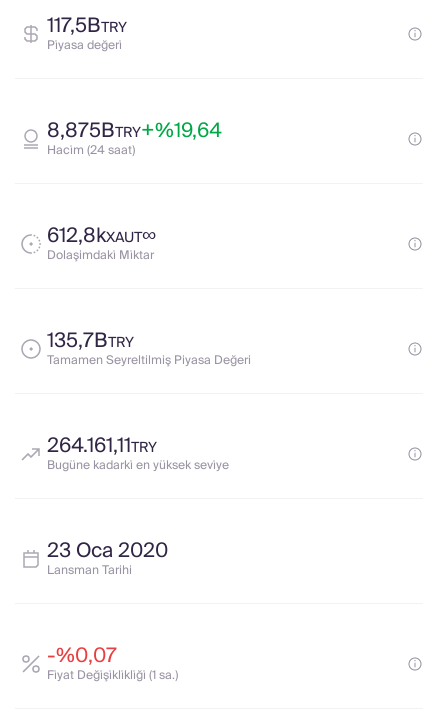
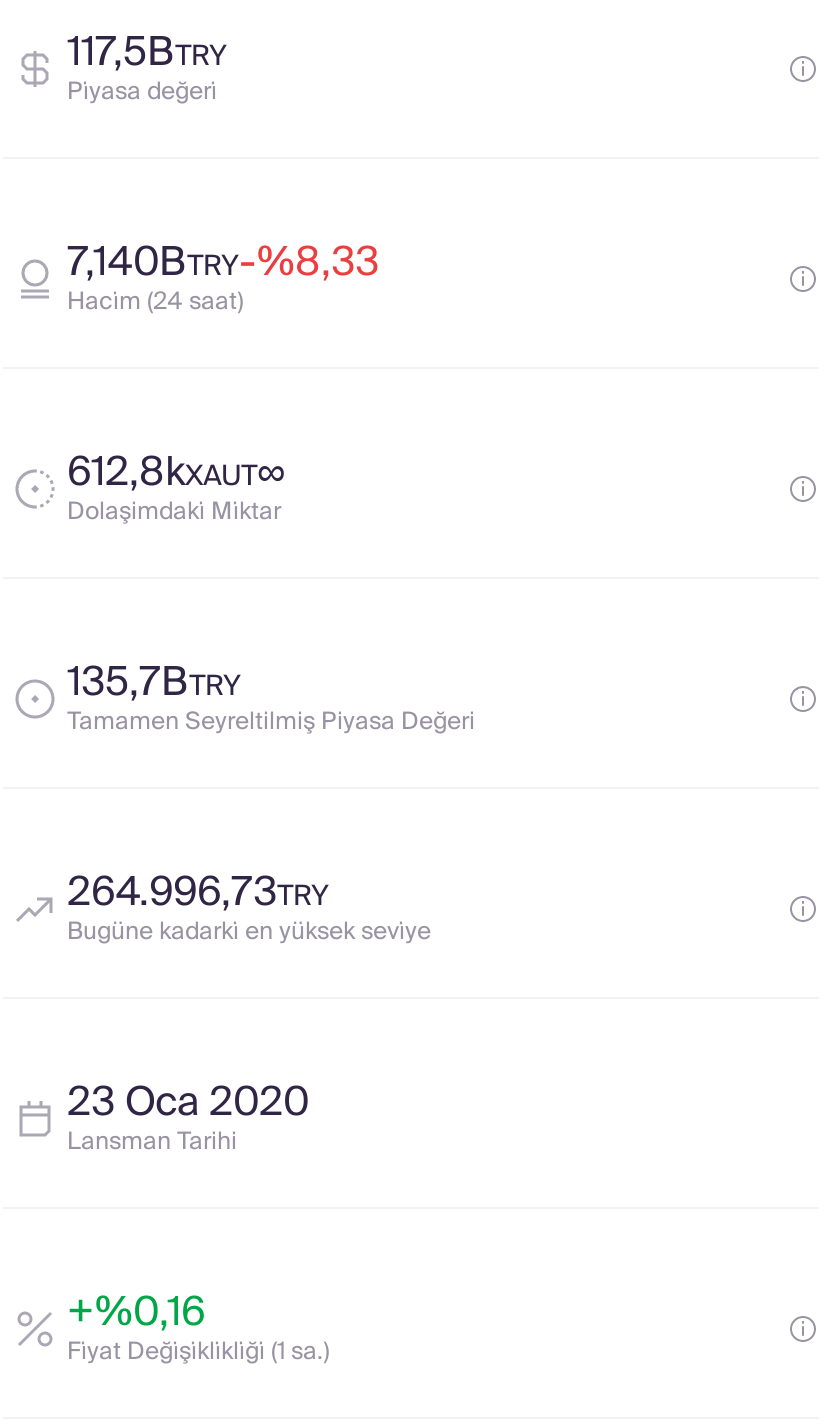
[47,114,222,148] 8,875BTRY+%19,64 -> [67,229,379,297] 7,140BTRY-%8,33
[47,429,157,463] 264.161,11TRY -> [67,859,329,927] 264.996,73TRY
[47,639,117,673] -%0,07 -> [67,1279,205,1347] +%0,16

